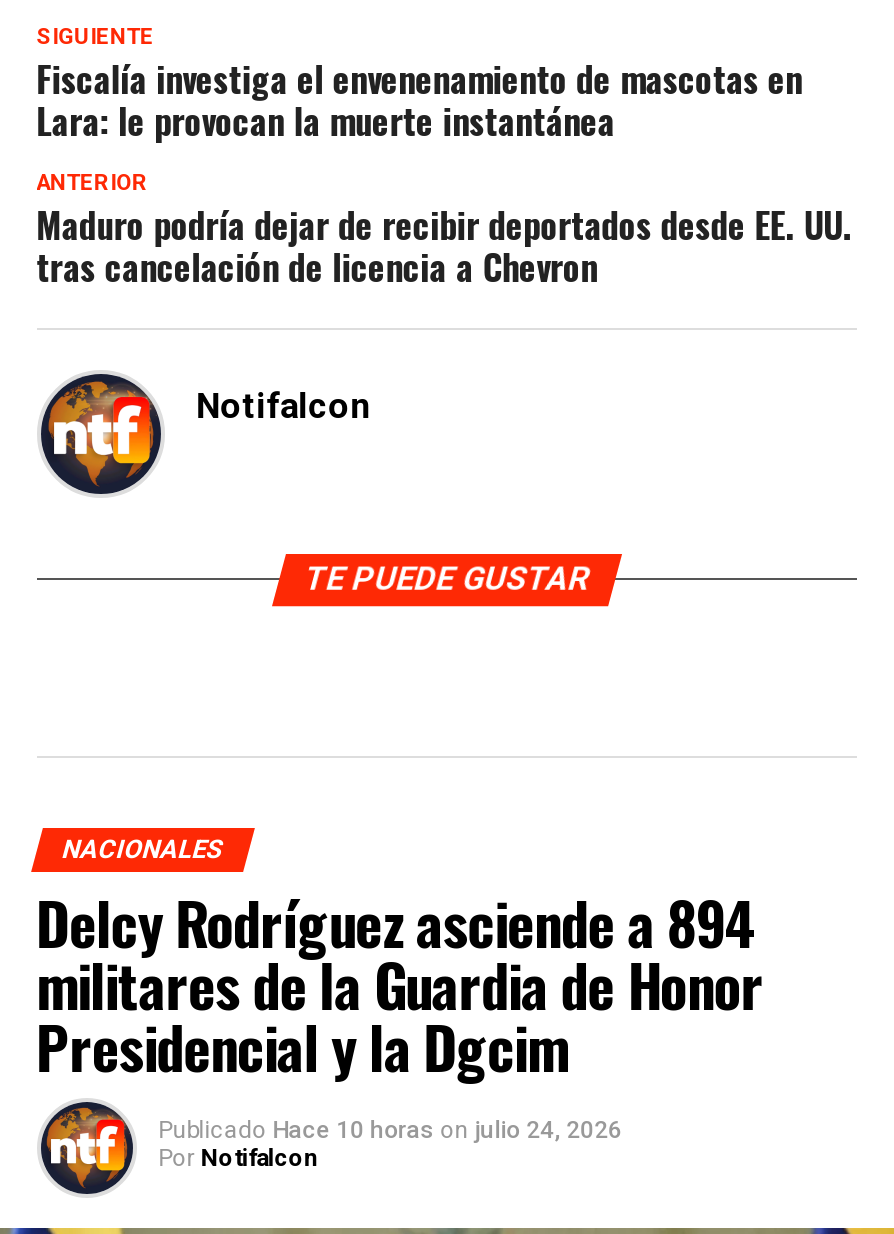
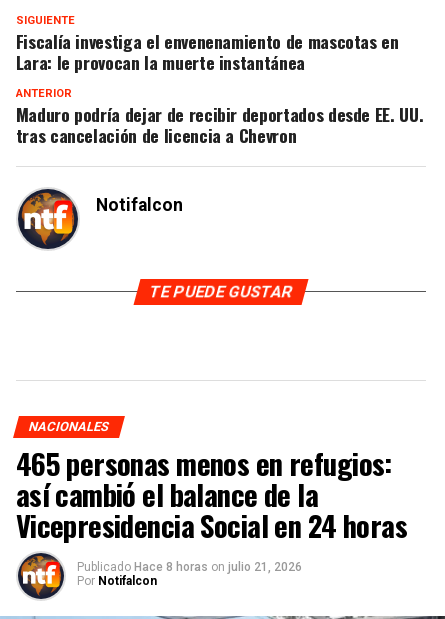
[36,880,763,1144] Delcy Rodríguez asciende a 894 | militares de la Guardia de Honor | Presidencial y la Dgcim | Publicado Hace 10 horas on julio 24, 2026 -> [16,442,407,574] 465 personas menos en refugios: | así cambió el balance de la | Vicepresidencia Social en 24 horas | Publicado Hace 8 horas on julio 21, 2026

